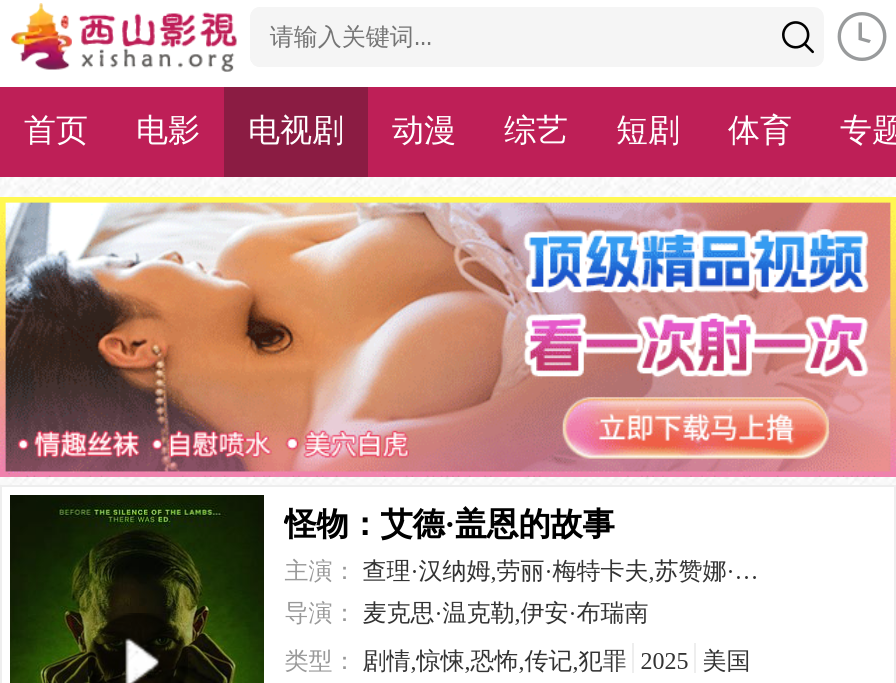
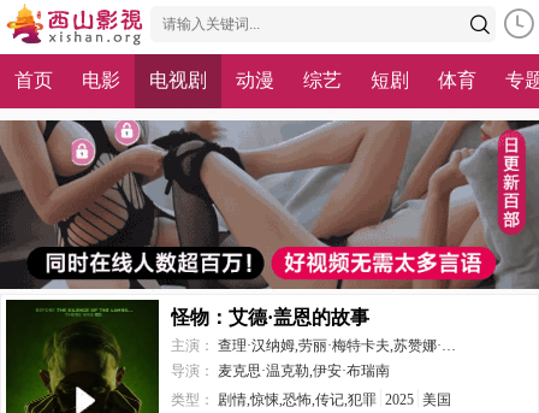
[6,195,890,479] [image] -> [4,119,535,290] [image]

